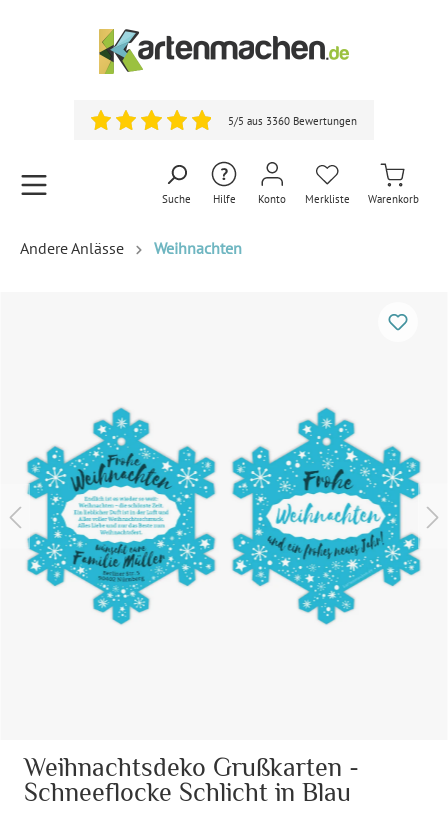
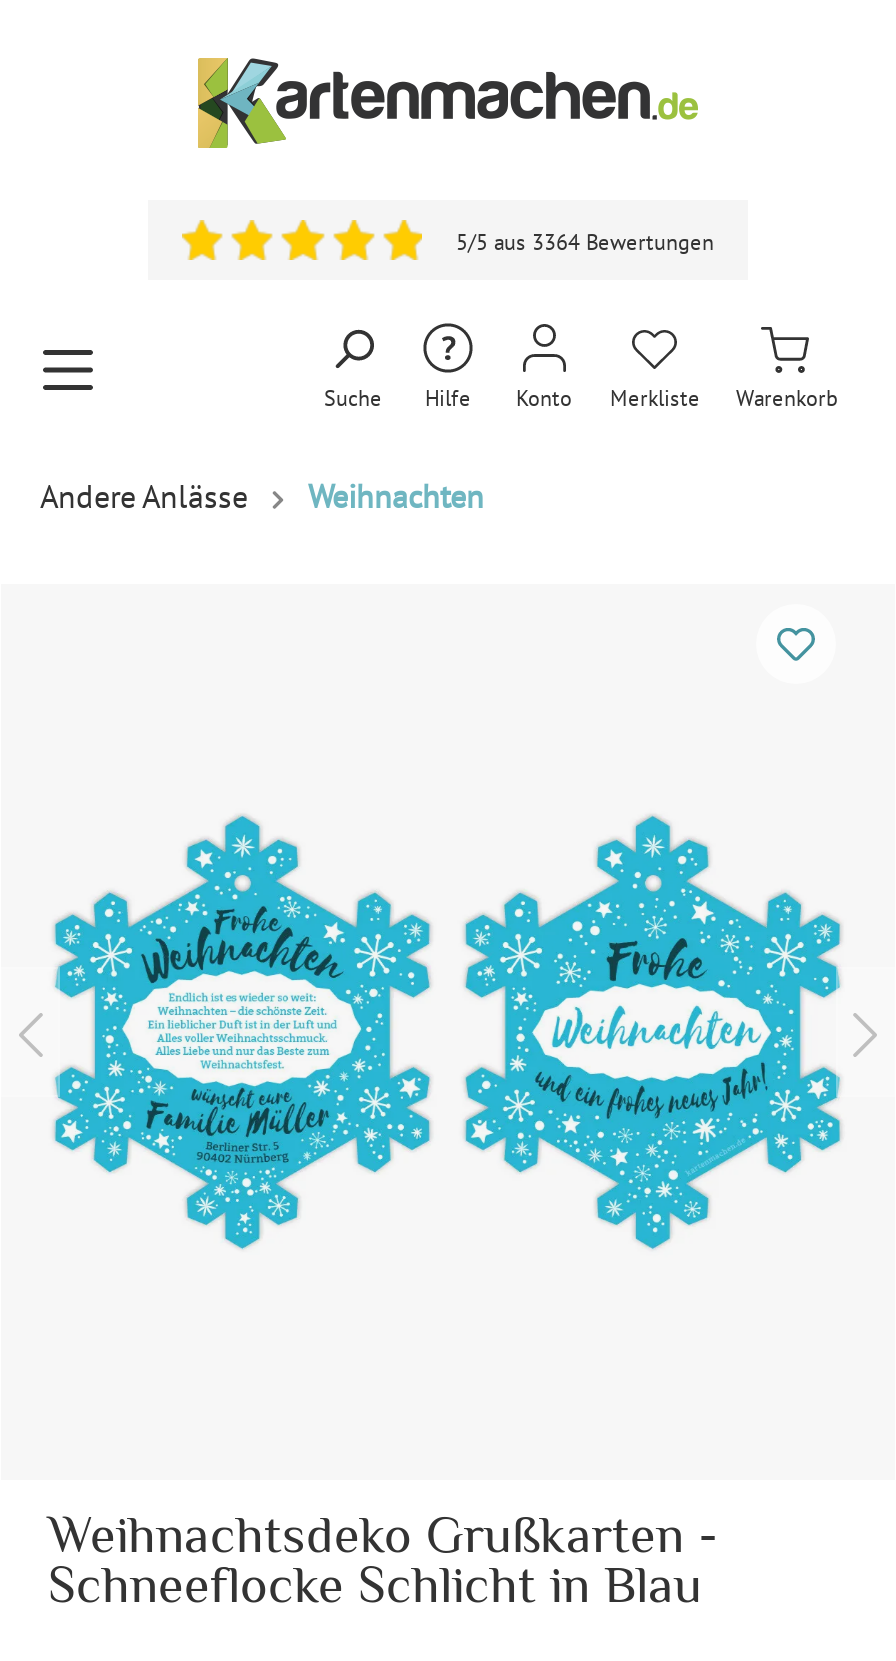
[228,114,357,128] 5/5 aus 3360 Bewertungen -> [456,228,714,256] 5/5 aus 3364 Bewertungen

